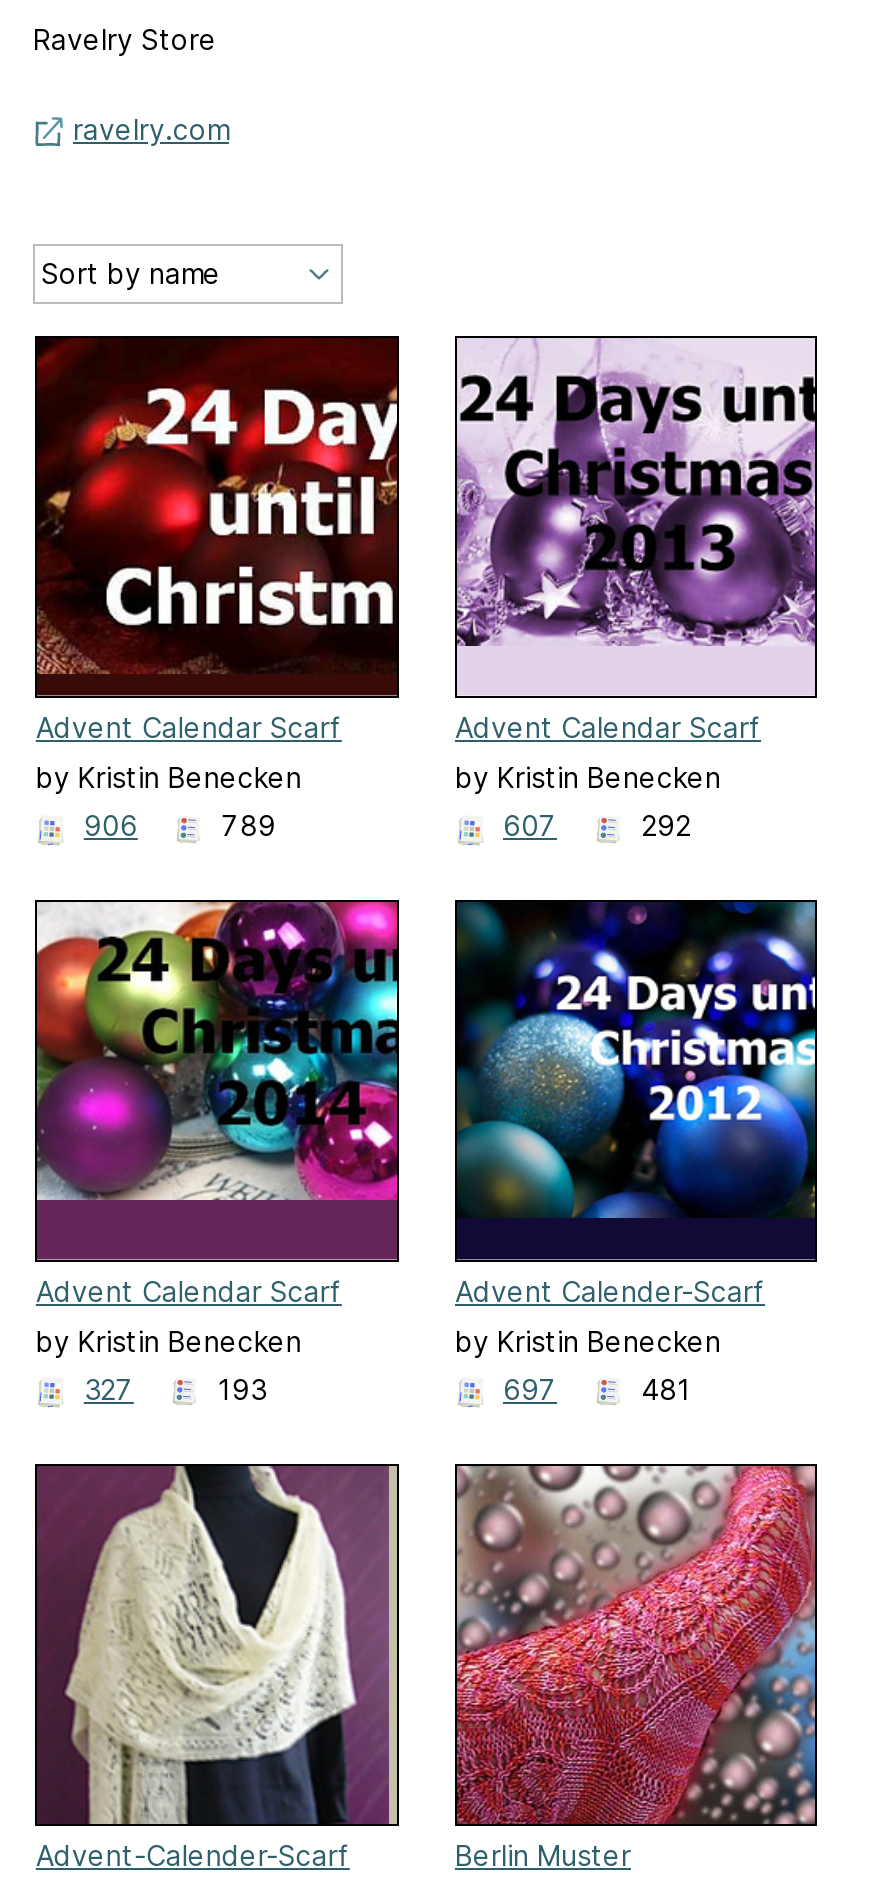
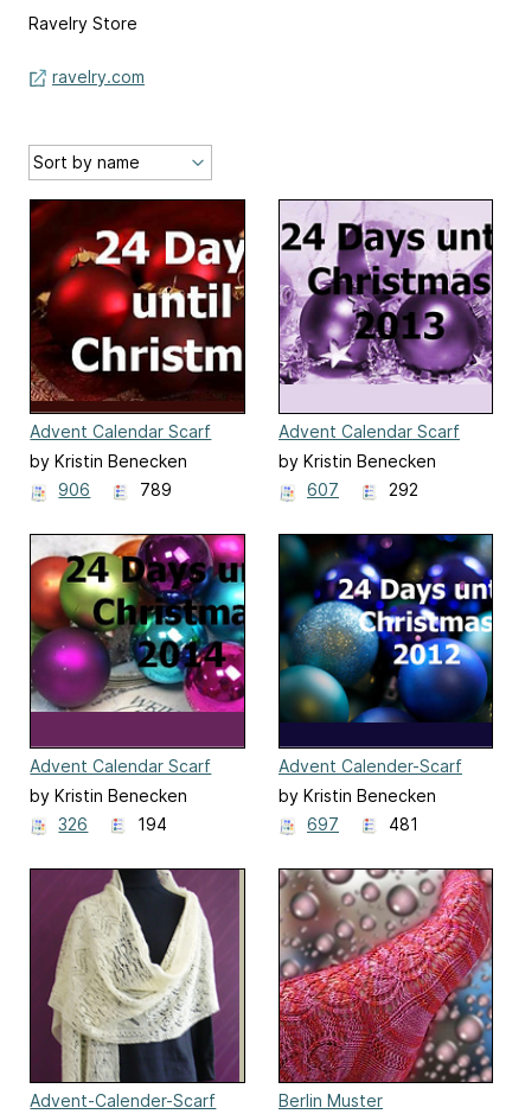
[84,1372,134,1406] 327 -> [59,814,88,834] 326
[218,1372,266,1406] 193 -> [138,814,168,834] 194

